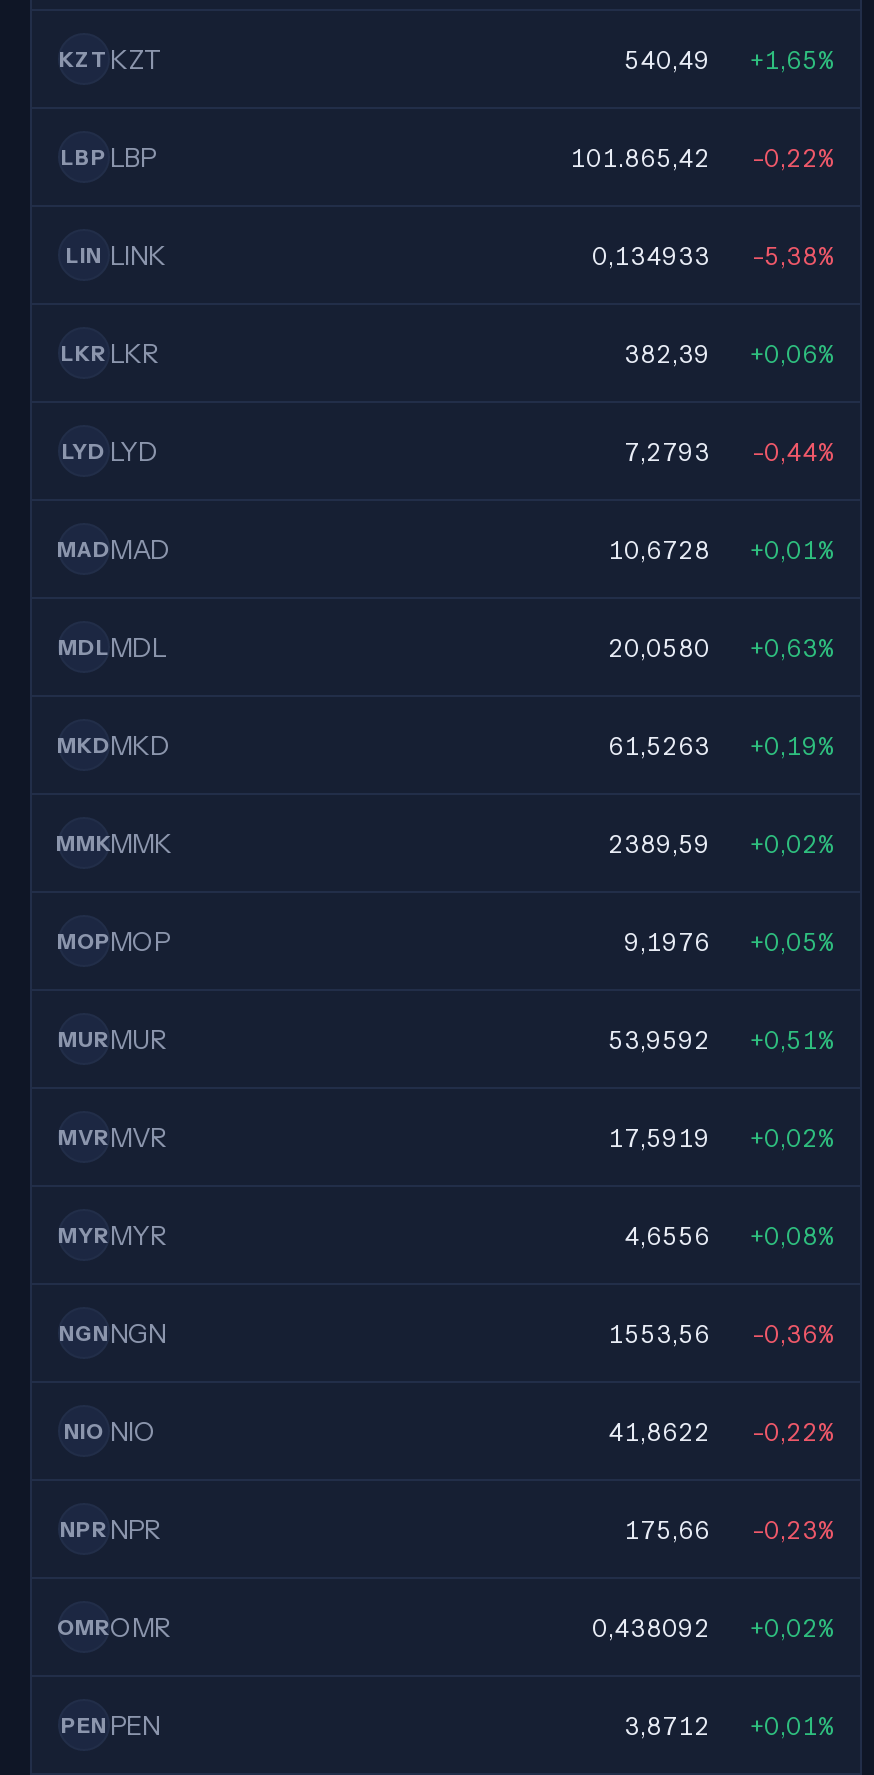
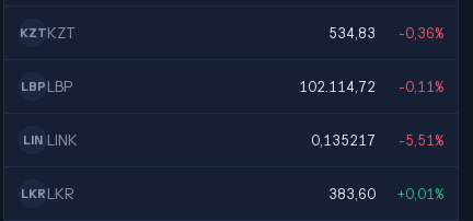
[56,44,834,1349] 540,49 | +1,65% | LBP LBP | 101.865,42 | -0,22% | LIN LINK | 0,134933 | -5,38% | LKR LKR | 382,39 | +0,06% | LYD LYD | 7,2793 | -0,44% | MADMAD | 10,6728 | +0,01% | MDLMDL | 20,0580 | +0,63% | MKDMKD | 61,5263 | +0,19% | MMKMMK | 2389,59 | +0,02% | MOPMOP | 9,1976 | +0,05% | MURMUR | 53,9592 | +0,51% | MVRMVR | 17,5919 | +0,02% | MYRMYR | 4,6556 | +0,08% | NGNNGN | 1553,56 -> [328,25,376,41] 534,83
[57,1415,834,1741] NIO NIO | 41,8622 | -0,22% | NPR NPR | 175,66 | -0,23% | OMROMR | 0,438092 | +0,02% | PEN PEN | 3,8712 -> [20,78,443,202] LBP LBP | 102.114,72 | -0,11% | LIN LINK | 0,135217 | -5,51% | LKR LKR | 383,60

